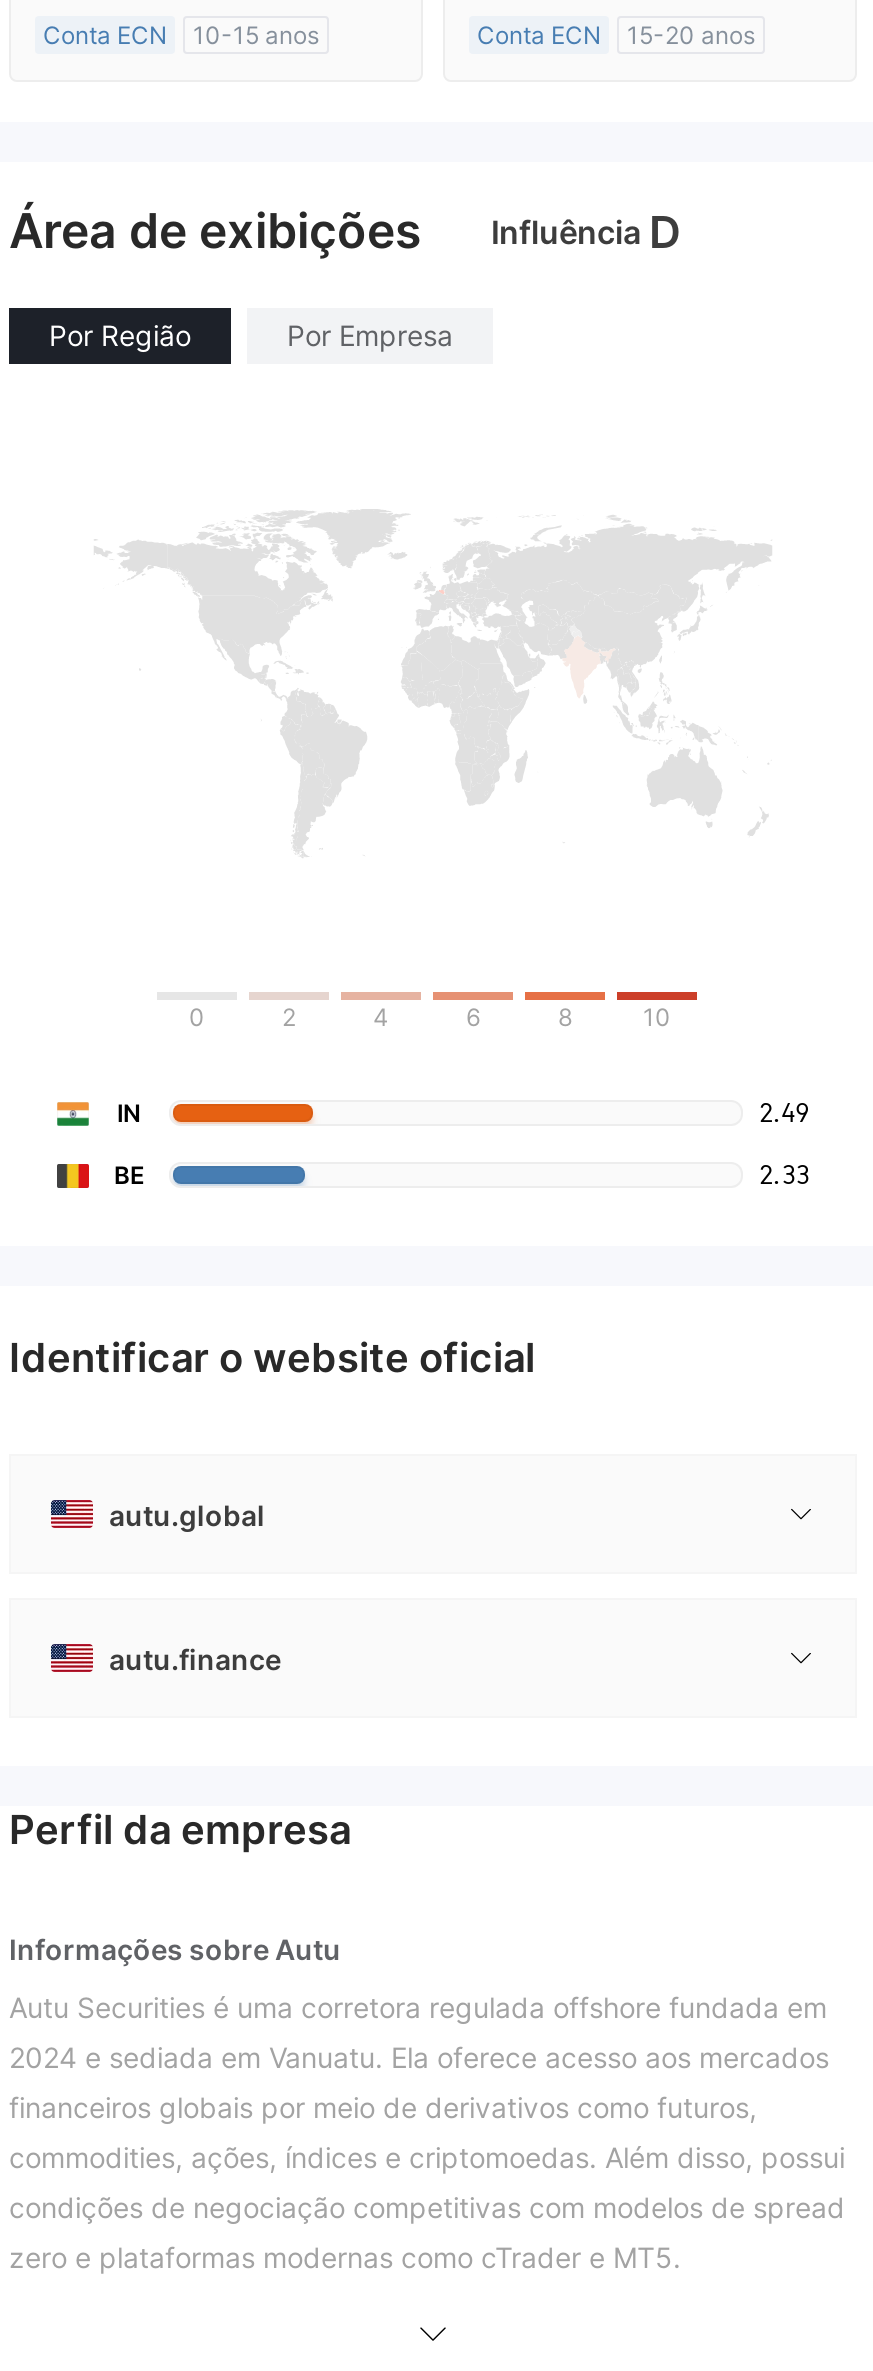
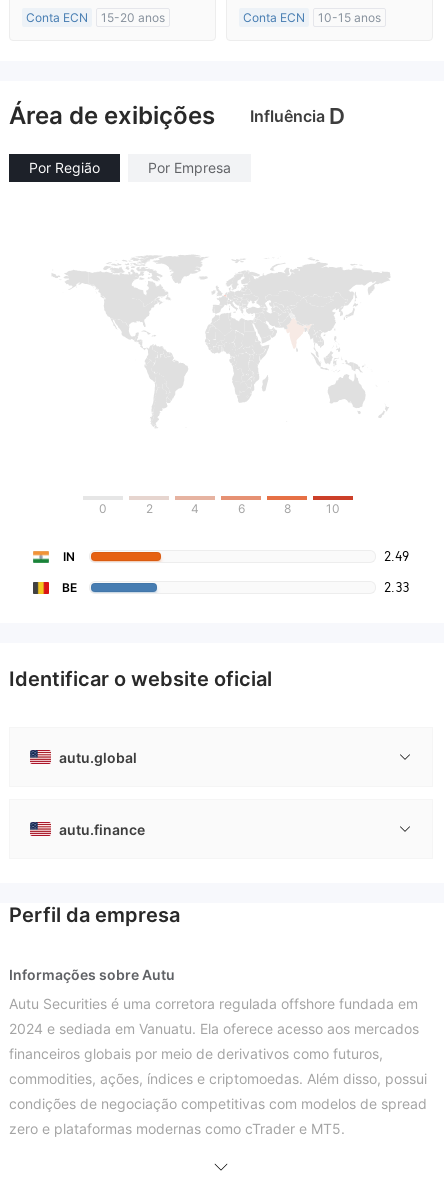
[43,20,319,50] Conta ECN 10-15 anos -> [26,10,165,25] Conta ECN 15-20 anos
[477,20,755,50] Conta ECN 15-20 anos -> [243,10,381,25] Conta ECN 10-15 anos

